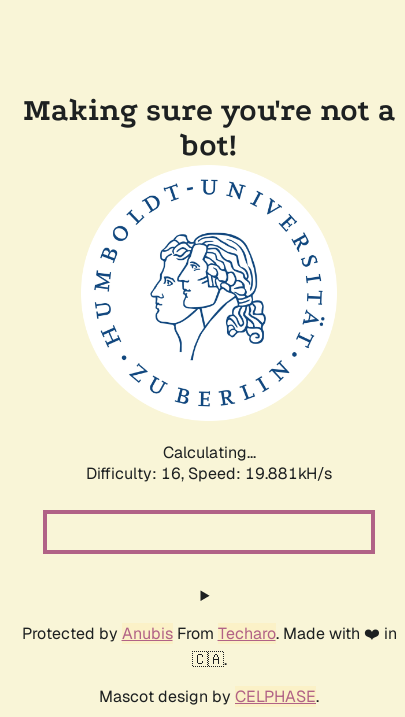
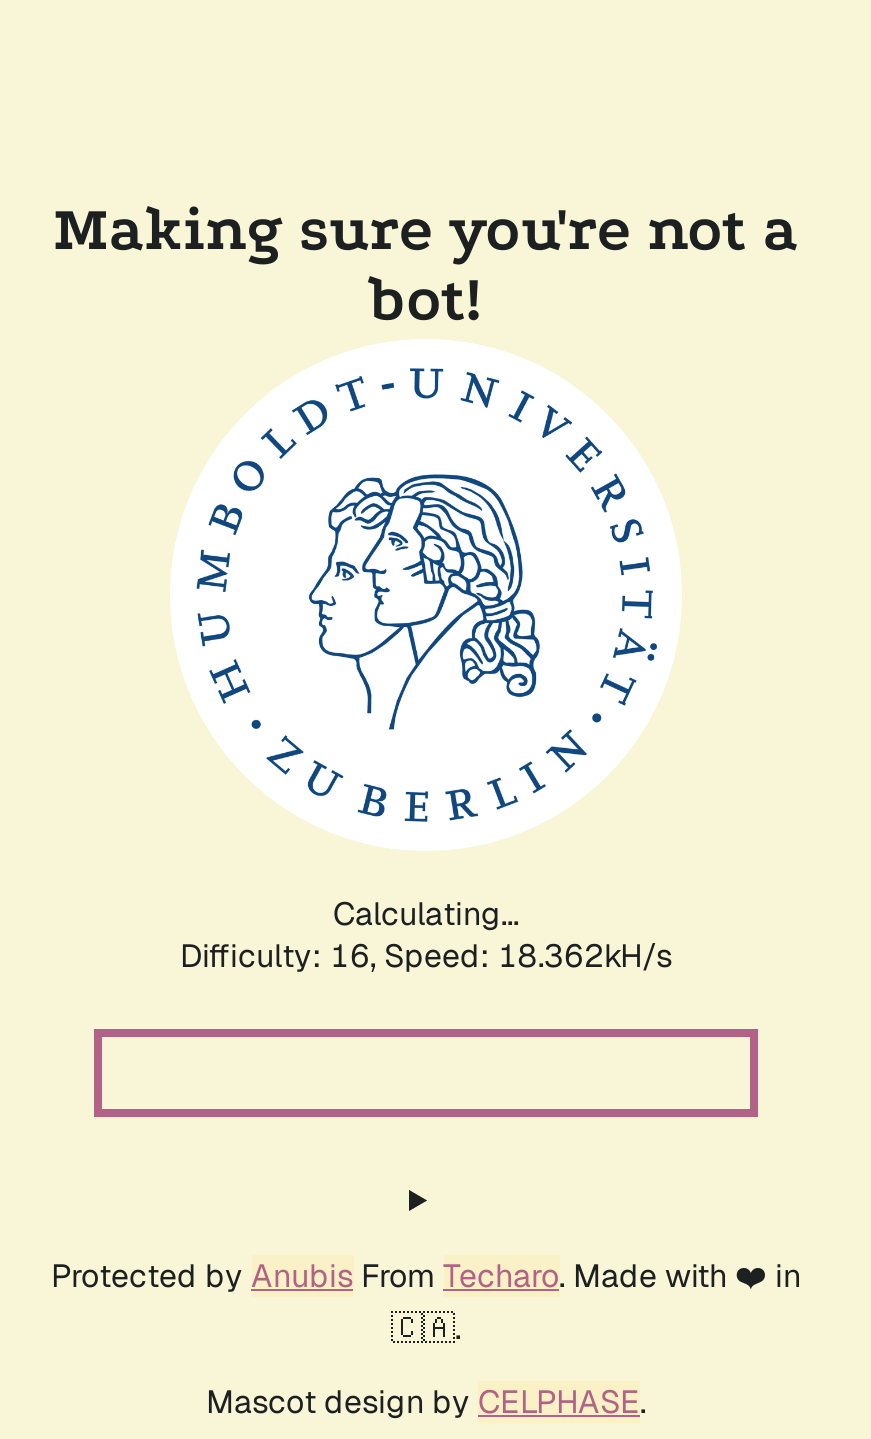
[86,463,332,484] Difficulty: 16, Speed: 19.881kH/s -> [180,935,672,977] Difficulty: 16, Speed: 18.362kH/s

